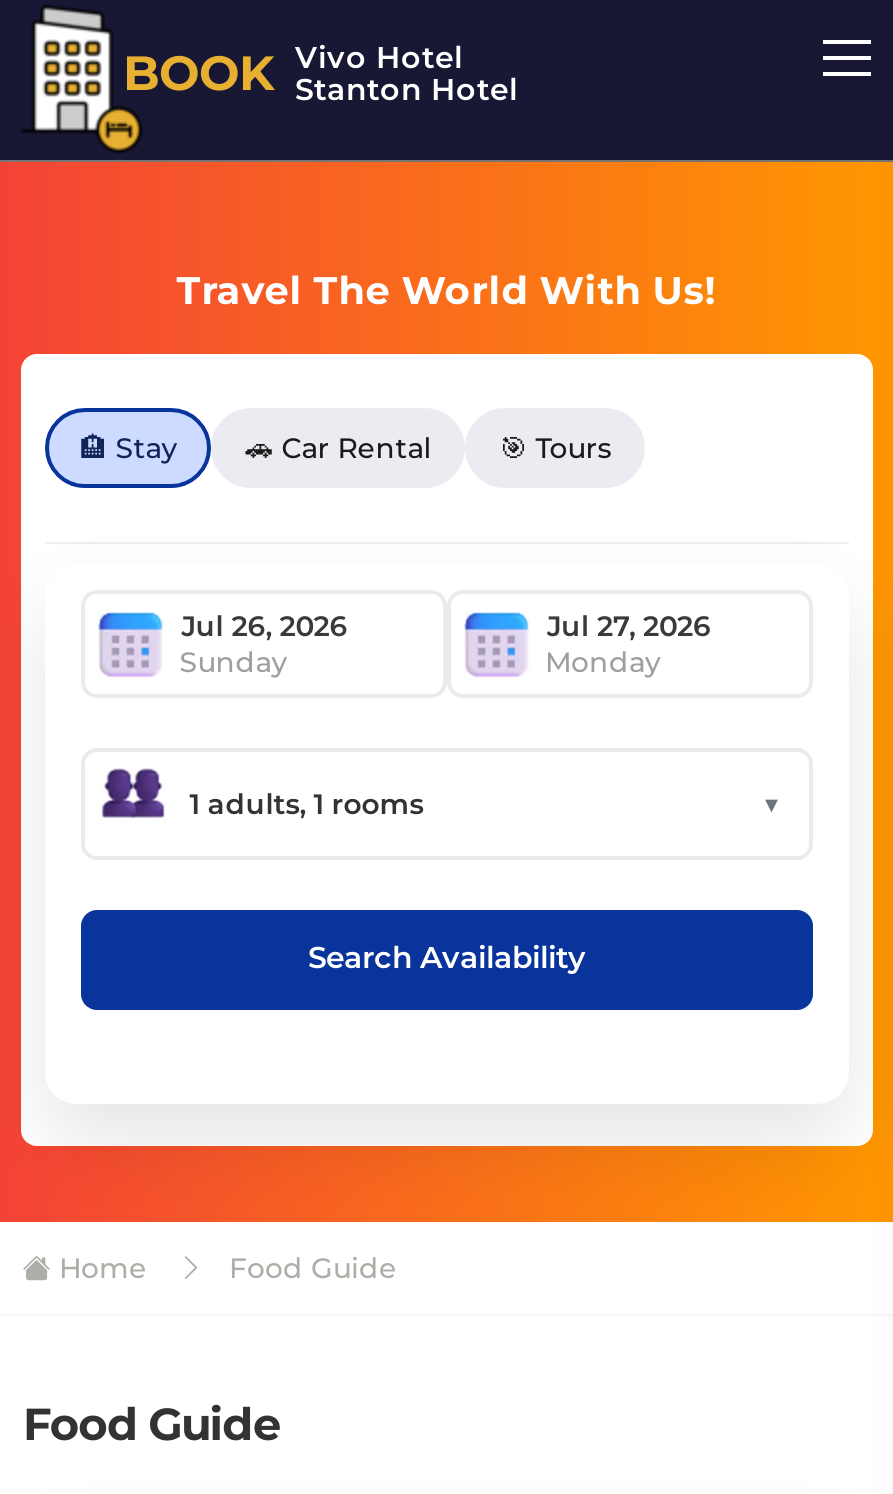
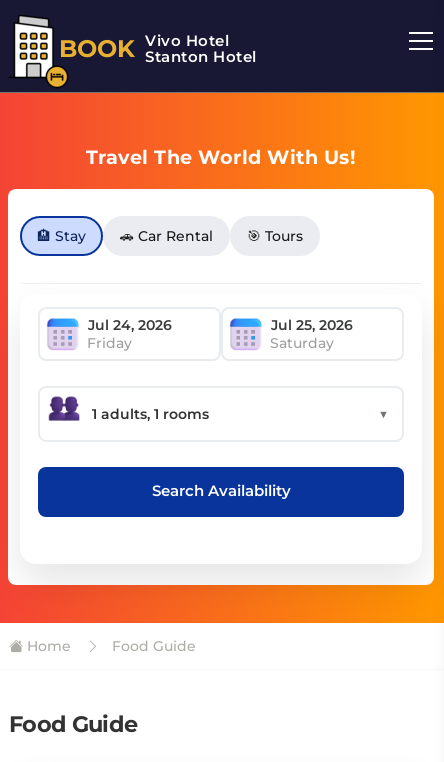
[179,643,661,679] Sunday | Monday -> [87,333,334,351] Friday | Saturday

